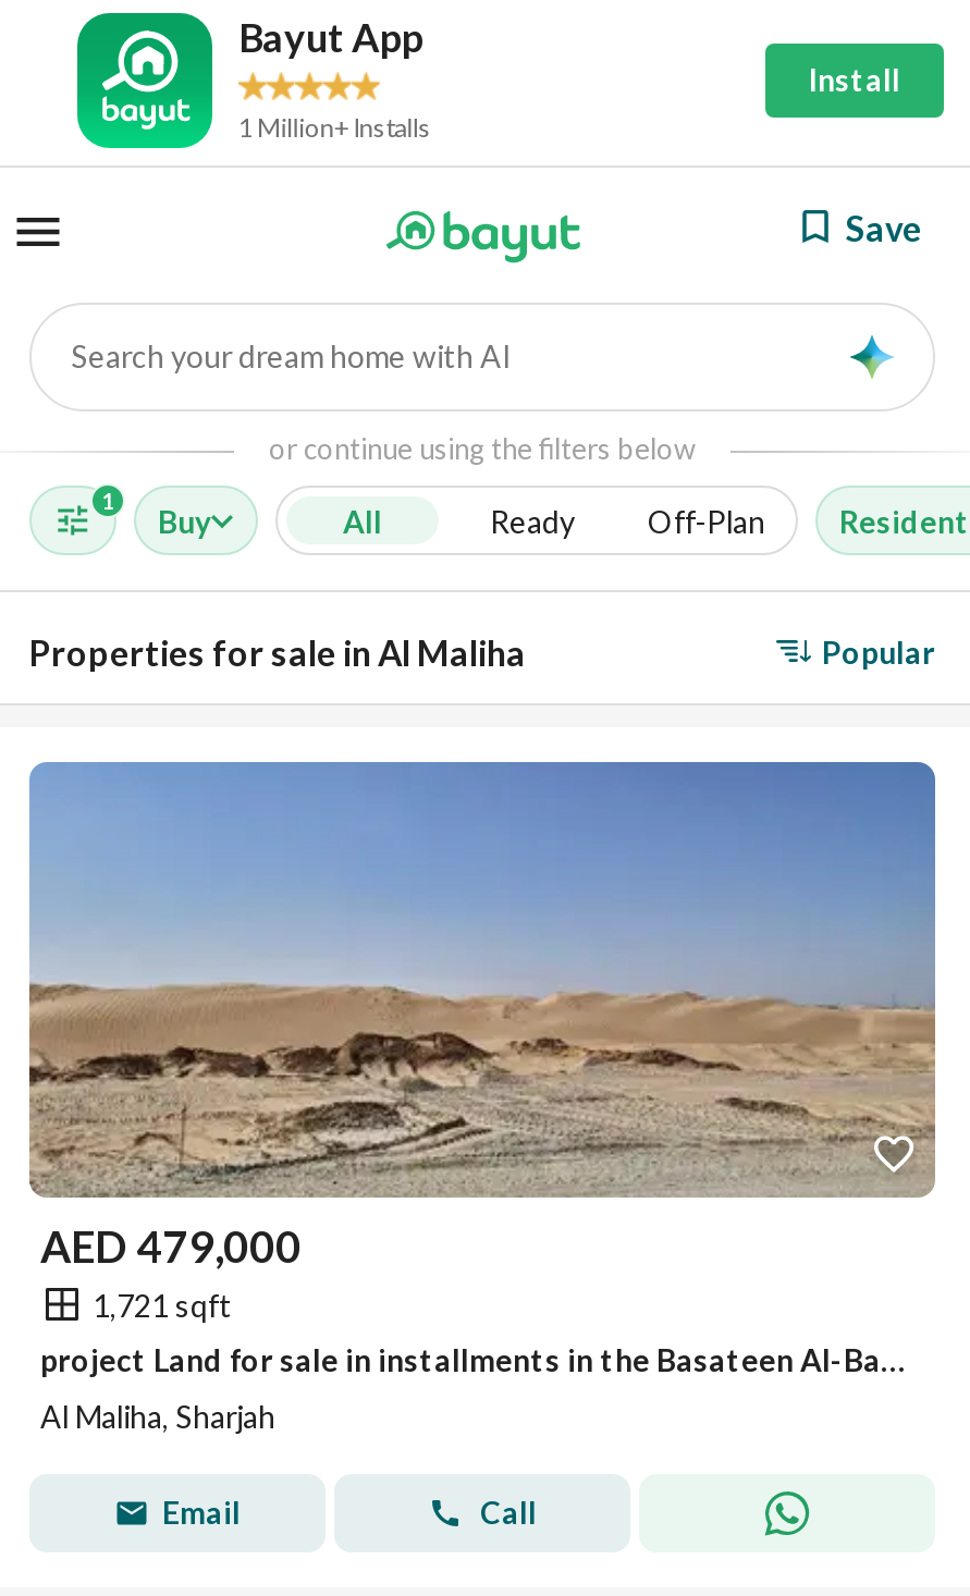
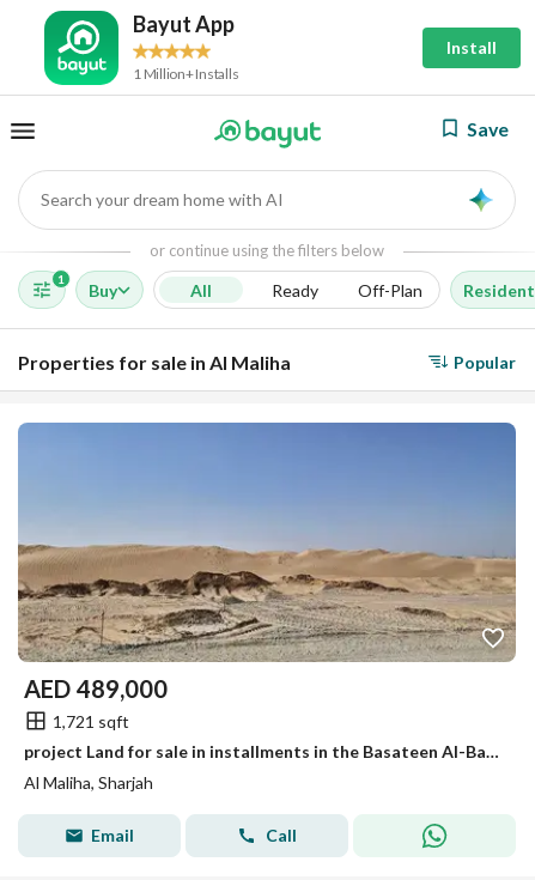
[40,1219,302,1272] AED 479,000 -> [24,674,168,703] AED 489,000

